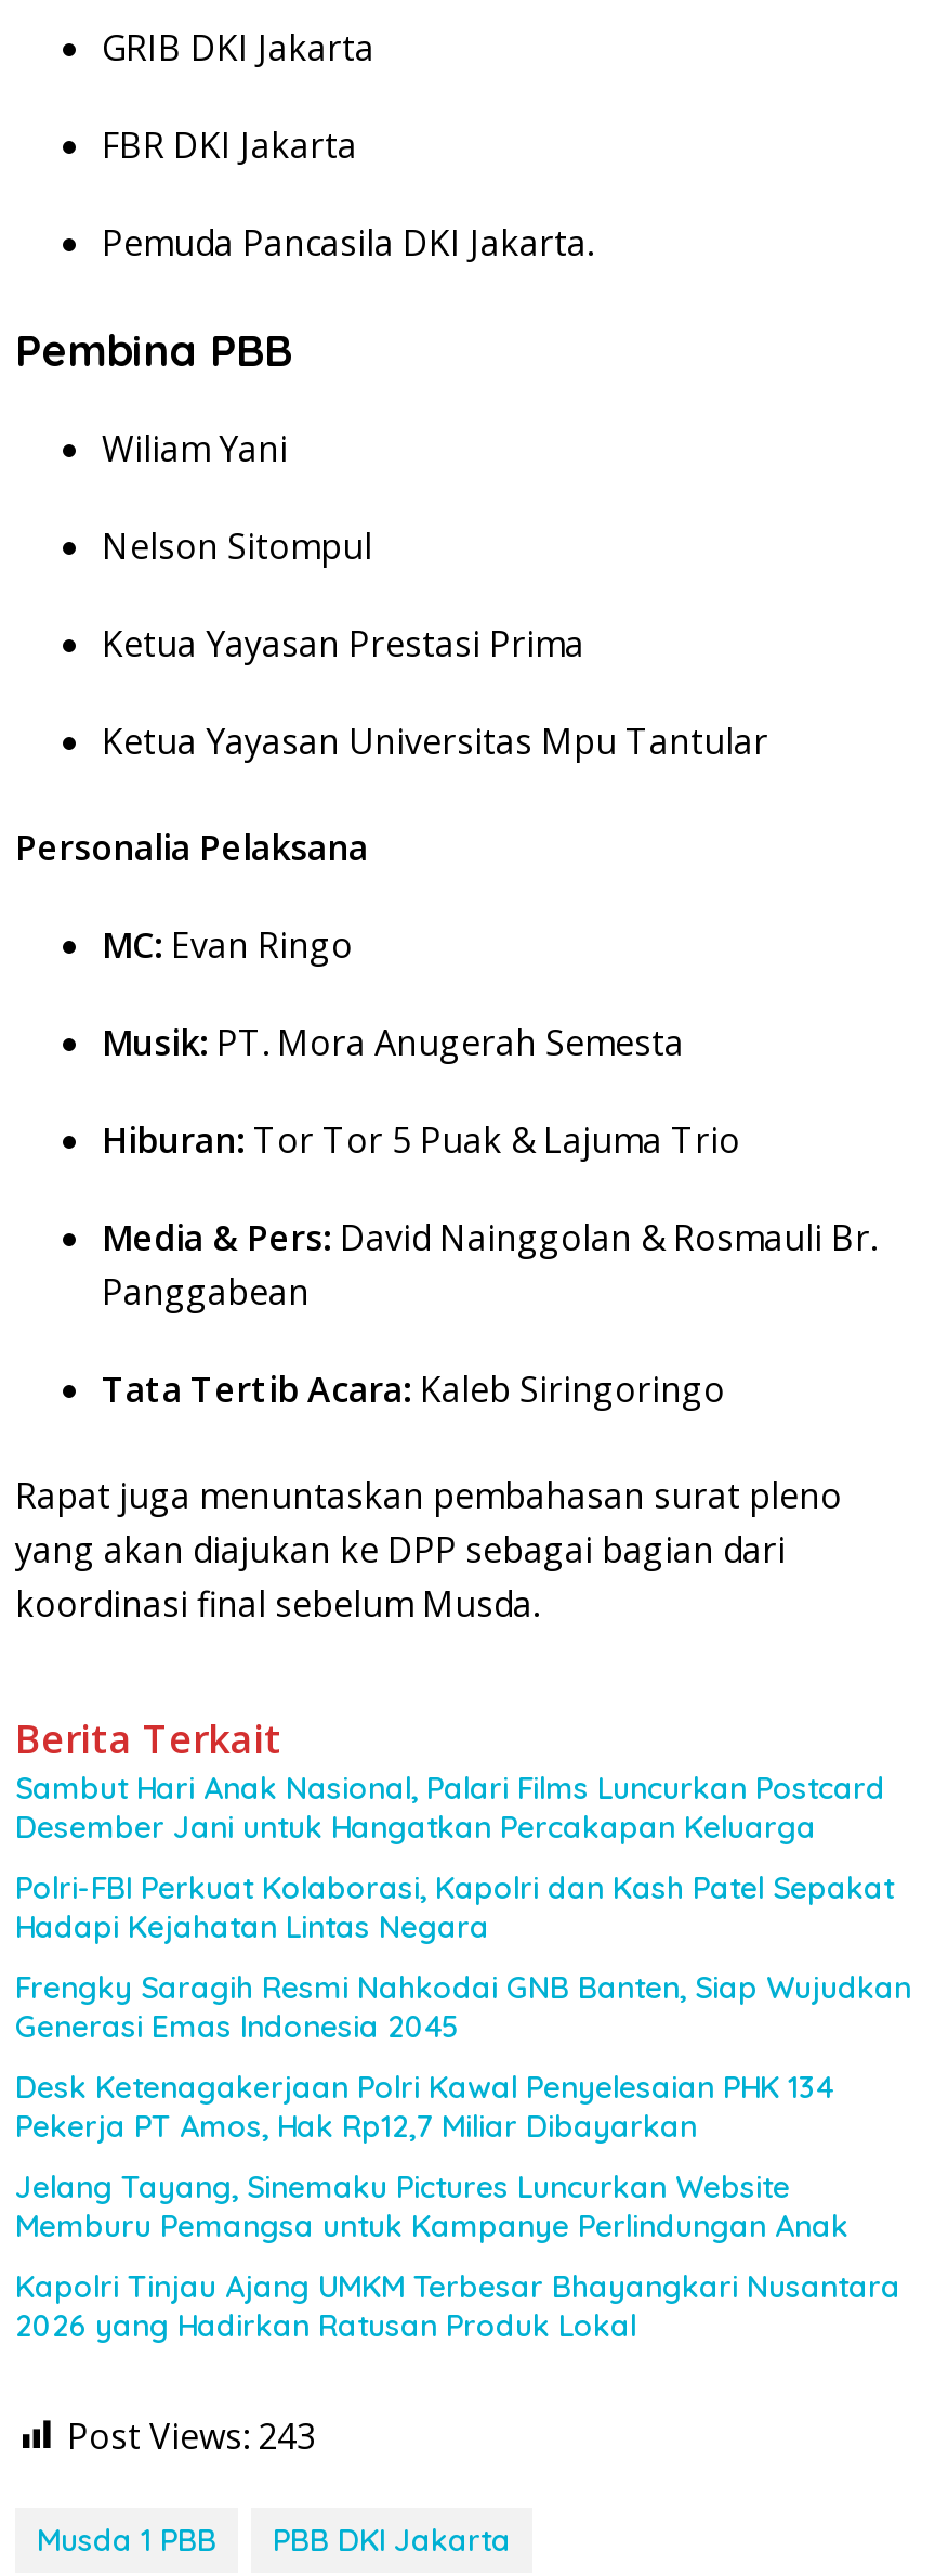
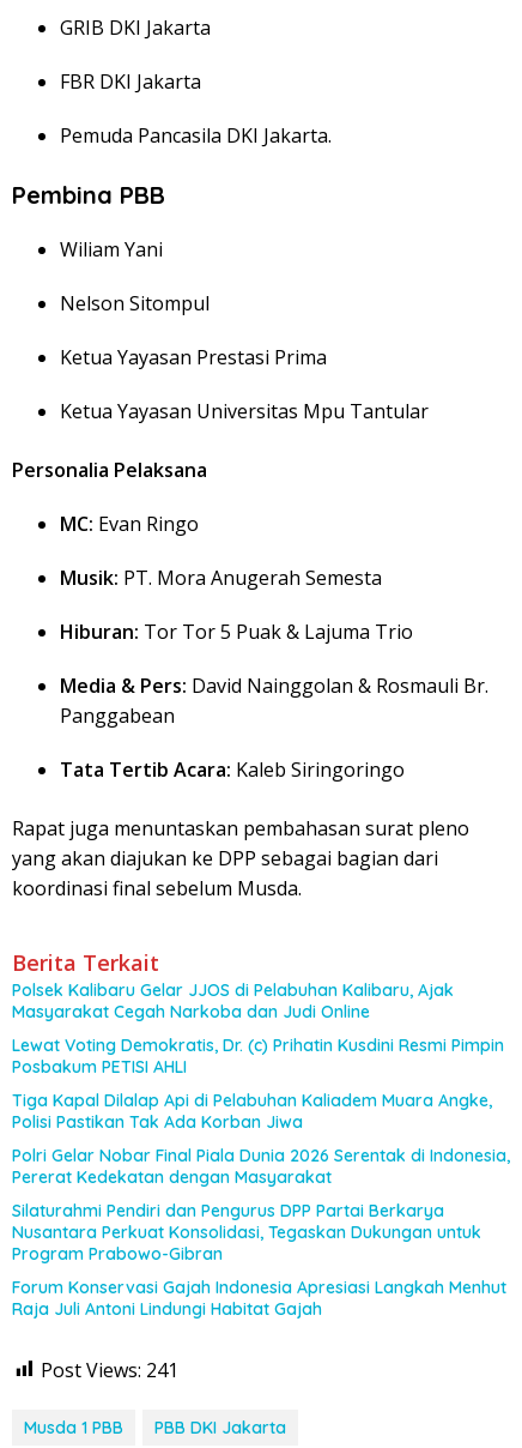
[15,1768,885,1846] Sambut Hari Anak Nasional, Palari Films Luncurkan Postcard | Desember Jani untuk Hangatkan Percakapan Keluarga -> [12,979,454,1022] Polsek Kalibaru Gelar JJOS di Pelabuhan Kalibaru, Ajak | Masyarakat Cegah Narkoba dan Judi Online
[15,1867,894,1945] Polri-FBI Perkuat Kolaborasi, Kapolri dan Kash Patel Sepakat | Hadapi Kejahatan Lintas Negara -> [12,1034,504,1077] Lewat Voting Demokratis, Dr. (c) Prihatin Kusdini Resmi Pimpin | Posbakum PETISI AHLI
[15,1967,911,2045] Frengky Saragih Resmi Nahkodai GNB Banten, Siap Wujudkan | Generasi Emas Indonesia 2045 -> [12,1089,492,1132] Tiga Kapal Dilalap Api di Pelabuhan Kaliadem Muara Angke, | Polisi Pastikan Tak Ada Korban Jiwa
[15,2067,833,2145] Desk Ketenagakerjaan Polri Kawal Penyelesaian PHK 134 | Pekerja PT Amos, Hak Rp12,7 Miliar Dibayarkan -> [12,1144,510,1187] Polri Gelar Nobar Final Piala Dunia 2026 Serentak di Indonesia, | Pererat Kedekatan dengan Masyarakat
[15,2166,848,2244] Jelang Tayang, Sinemaku Pictures Luncurkan Website | Memburu Pemangsa untuk Kampanye Perlindungan Anak -> [12,1199,481,1264] Silaturahmi Pendiri dan Pengurus DPP Partai Berkarya | Nusantara Perkuat Konsolidasi, Tegaskan Dukungan untuk | Program Prabowo-Gibran
[15,2266,900,2344] Kapolri Tinjau Ajang UMKM Terbesar Bhayangkari Nusantara | 2026 yang Hadirkan Ratusan Produk Lokal -> [12,1276,506,1319] Forum Konservasi Gajah Indonesia Apresiasi Langkah Menhut | Raja Juli Antoni Lindungi Habitat Gajah
[67,2411,316,2459] Post Views: 243 -> [41,1356,178,1383] Post Views: 241

